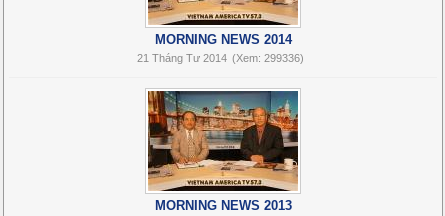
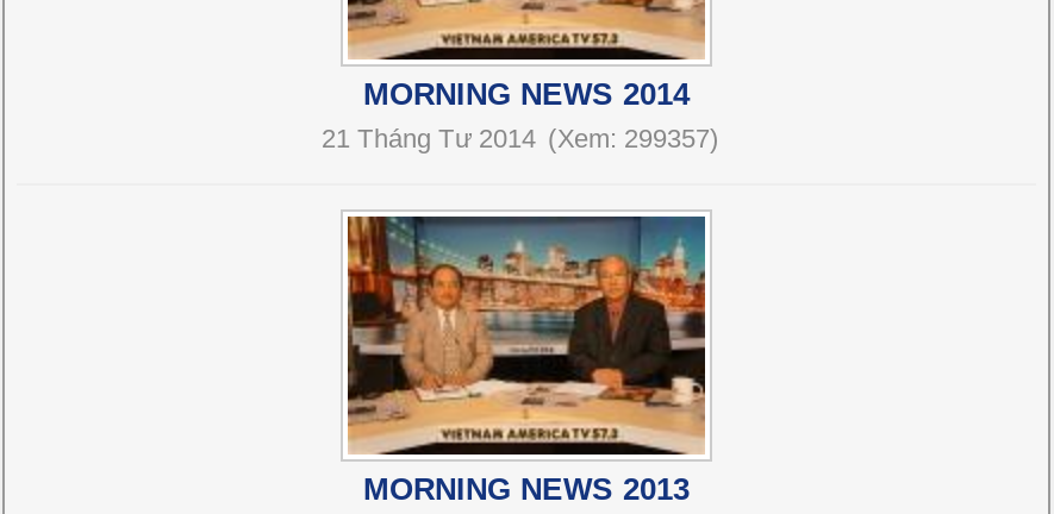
[137,52,304,64] 21 Tháng Tư 2014 (Xem: 299336) -> [322,124,719,152] 21 Tháng Tư 2014 (Xem: 299357)

